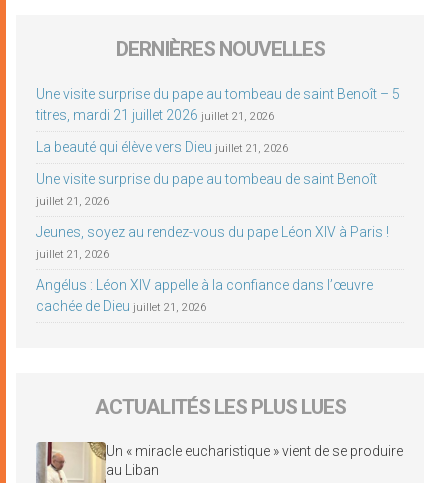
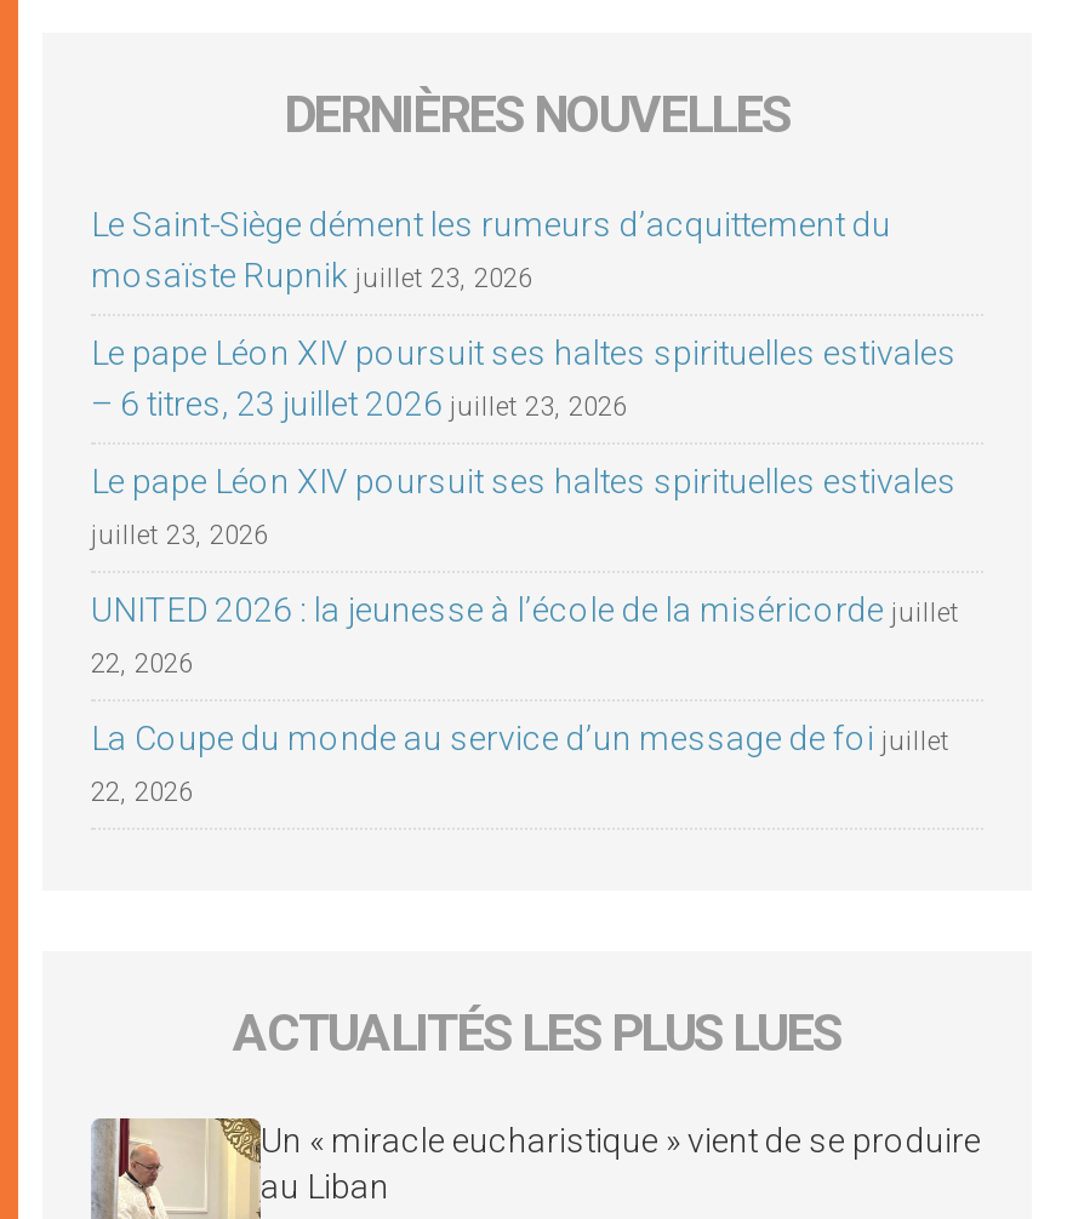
[36,86,400,314] Une visite surprise du pape au tombeau de saint Benoît – 5 | titres, mardi 21 juillet 2026 juillet 21, 2026 | La beauté qui élève vers Dieu juillet 21, 2026 | Une visite surprise du pape au tombeau de saint Benoît | juillet 21, 2026 | Jeunes, soyez au rendez-vous du pape Léon XIV à Paris ! | juillet 21, 2026 | Angélus : Léon XIV appelle à la confiance dans l’œuvre | cachée de Dieu juillet 21, 2026 -> [91,205,959,808] Le Saint-Siège dément les rumeurs d’acquittement du | mosaïste Rupnik juillet 23, 2026 | Le pape Léon XIV poursuit ses haltes spirituelles estivales | – 6 titres, 23 juillet 2026 juillet 23, 2026 | Le pape Léon XIV poursuit ses haltes spirituelles estivales | juillet 23, 2026 | UNITED 2026 : la jeunesse à l’école de la miséricorde juillet | 22, 2026 | La Coupe du monde au service d’un message de foi juillet | 22, 2026

